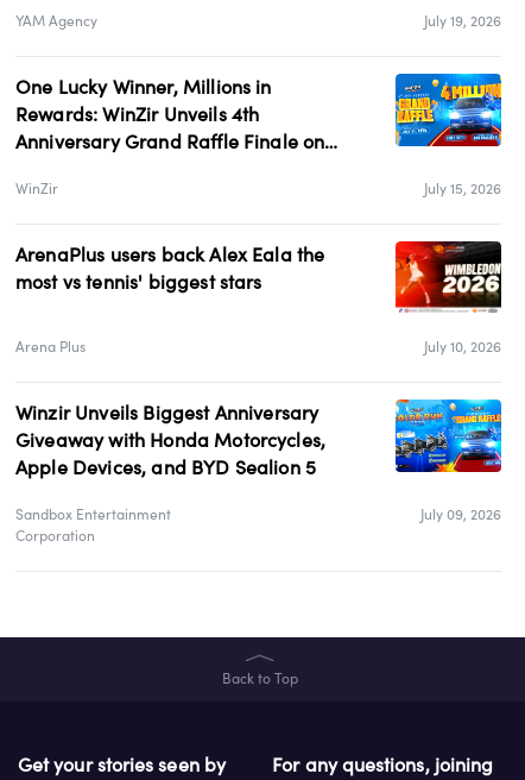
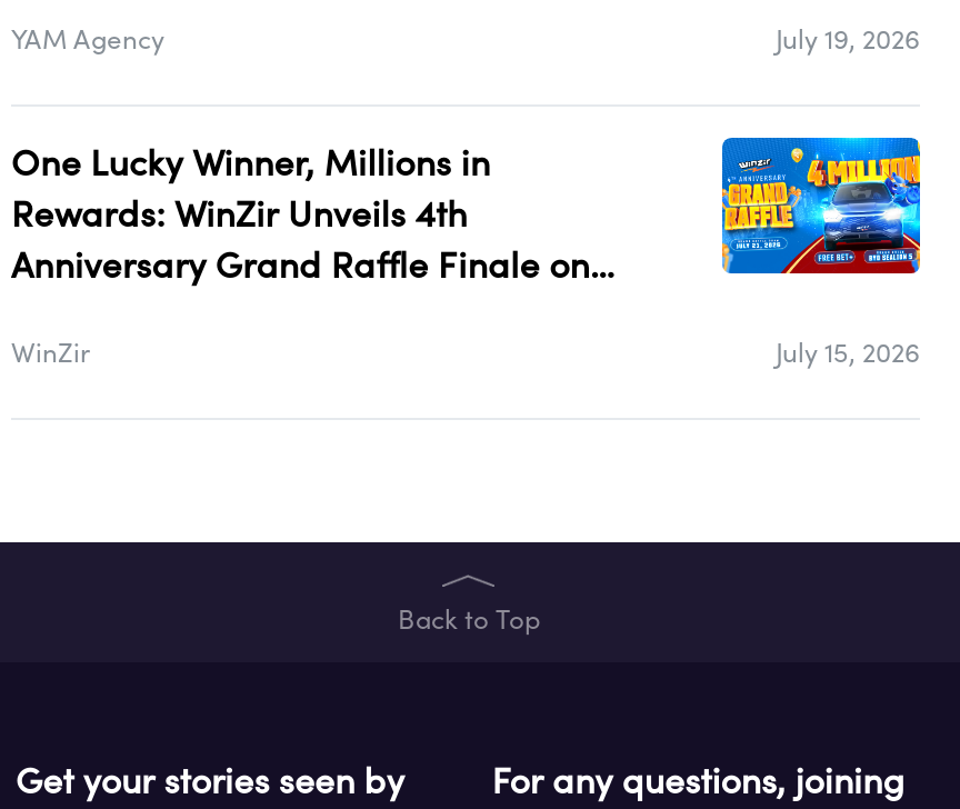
[15,240,502,544] [image] | ArenaPlus users back Alex Eala the | most vs tennis' biggest stars | Arena Plus | July 10, 2026 | Winzir Unveils Biggest Anniversary | Giveaway with Honda Motorcycles, | Apple Devices, and BYD Sealion 5 | Sandbox Entertainment | Corporation -> none
[394,398,502,523] [image] | July 09, 2026 -> none

